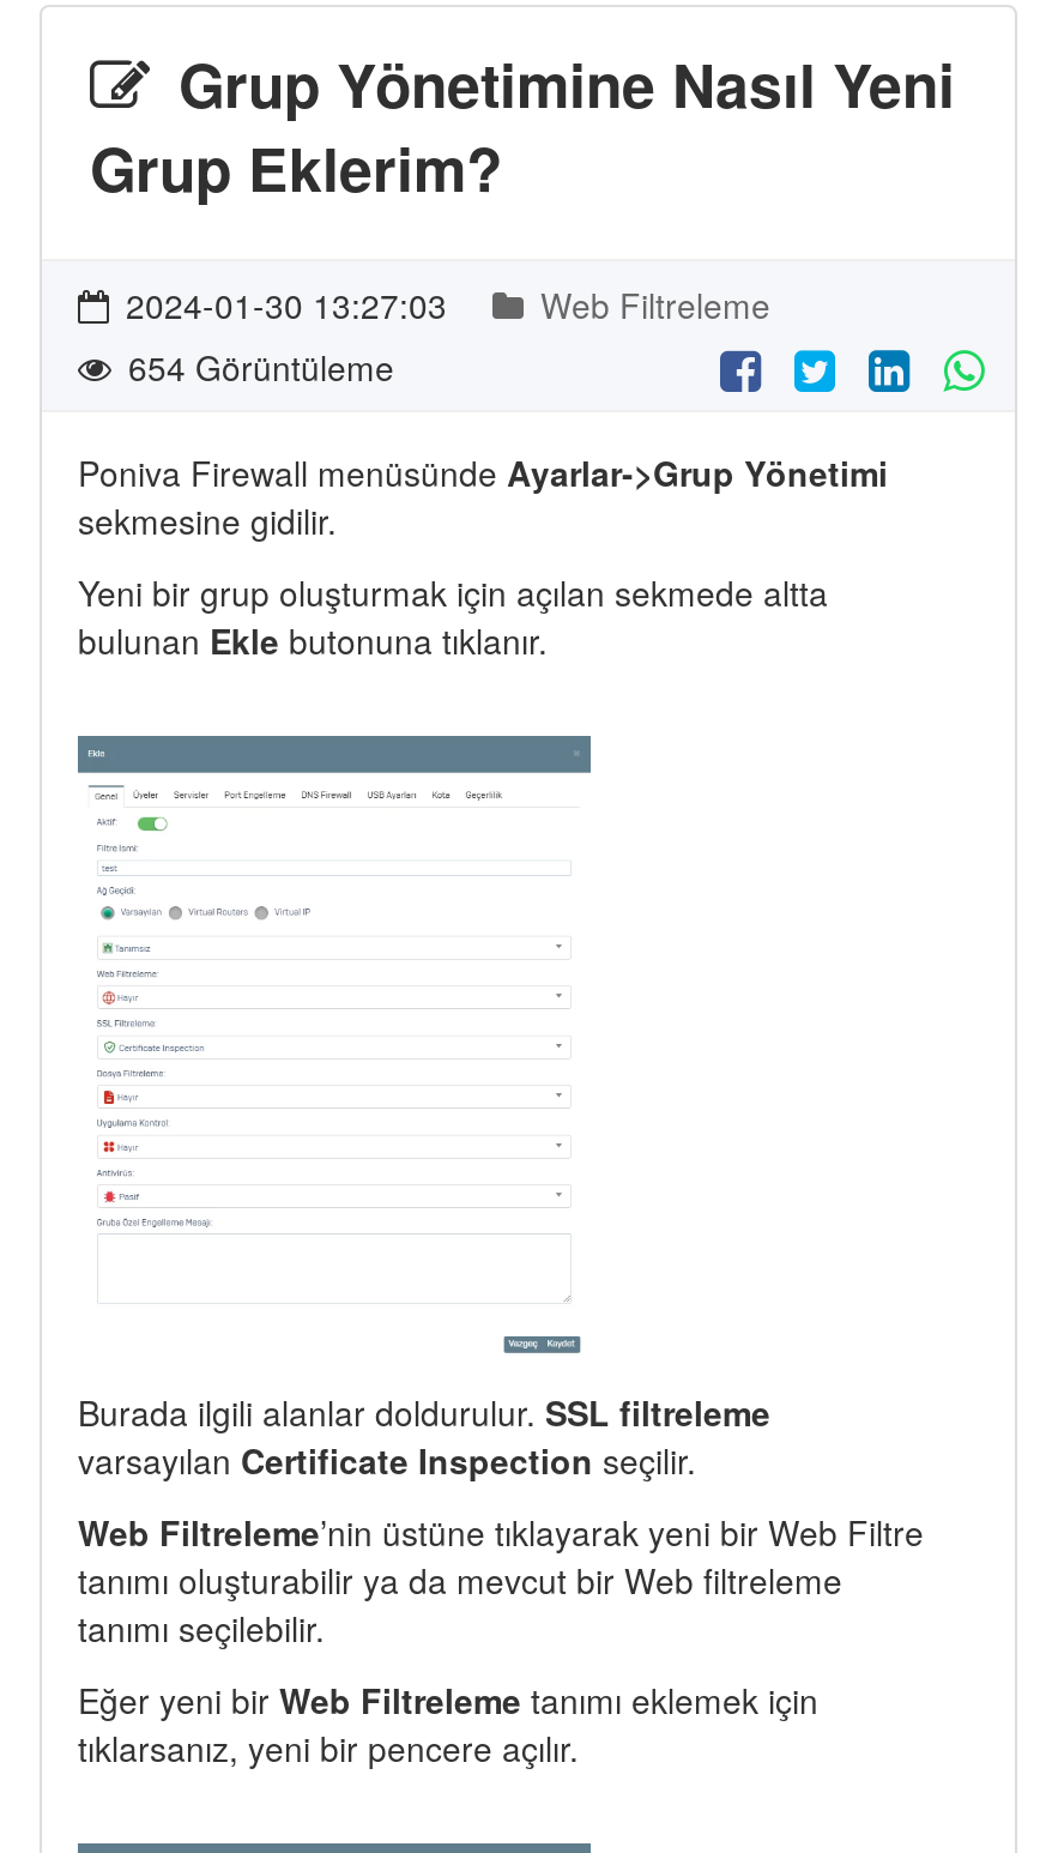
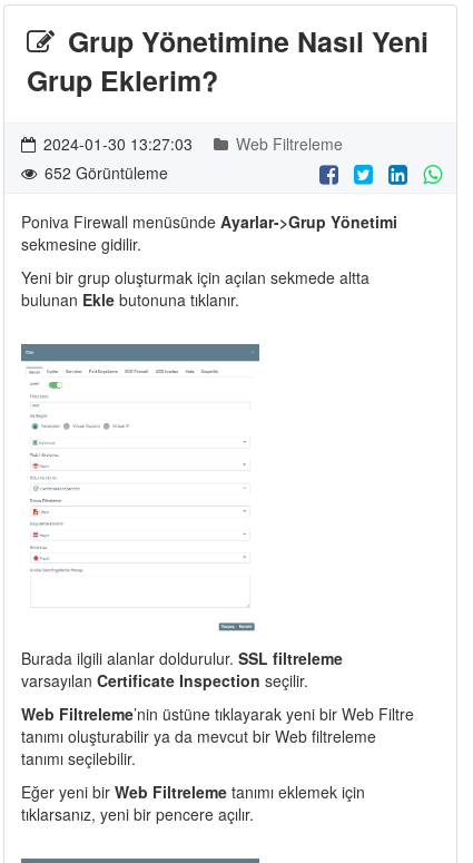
[119,344,394,392] 654 Görüntüleme -> [40,162,168,184] 652 Görüntüleme

